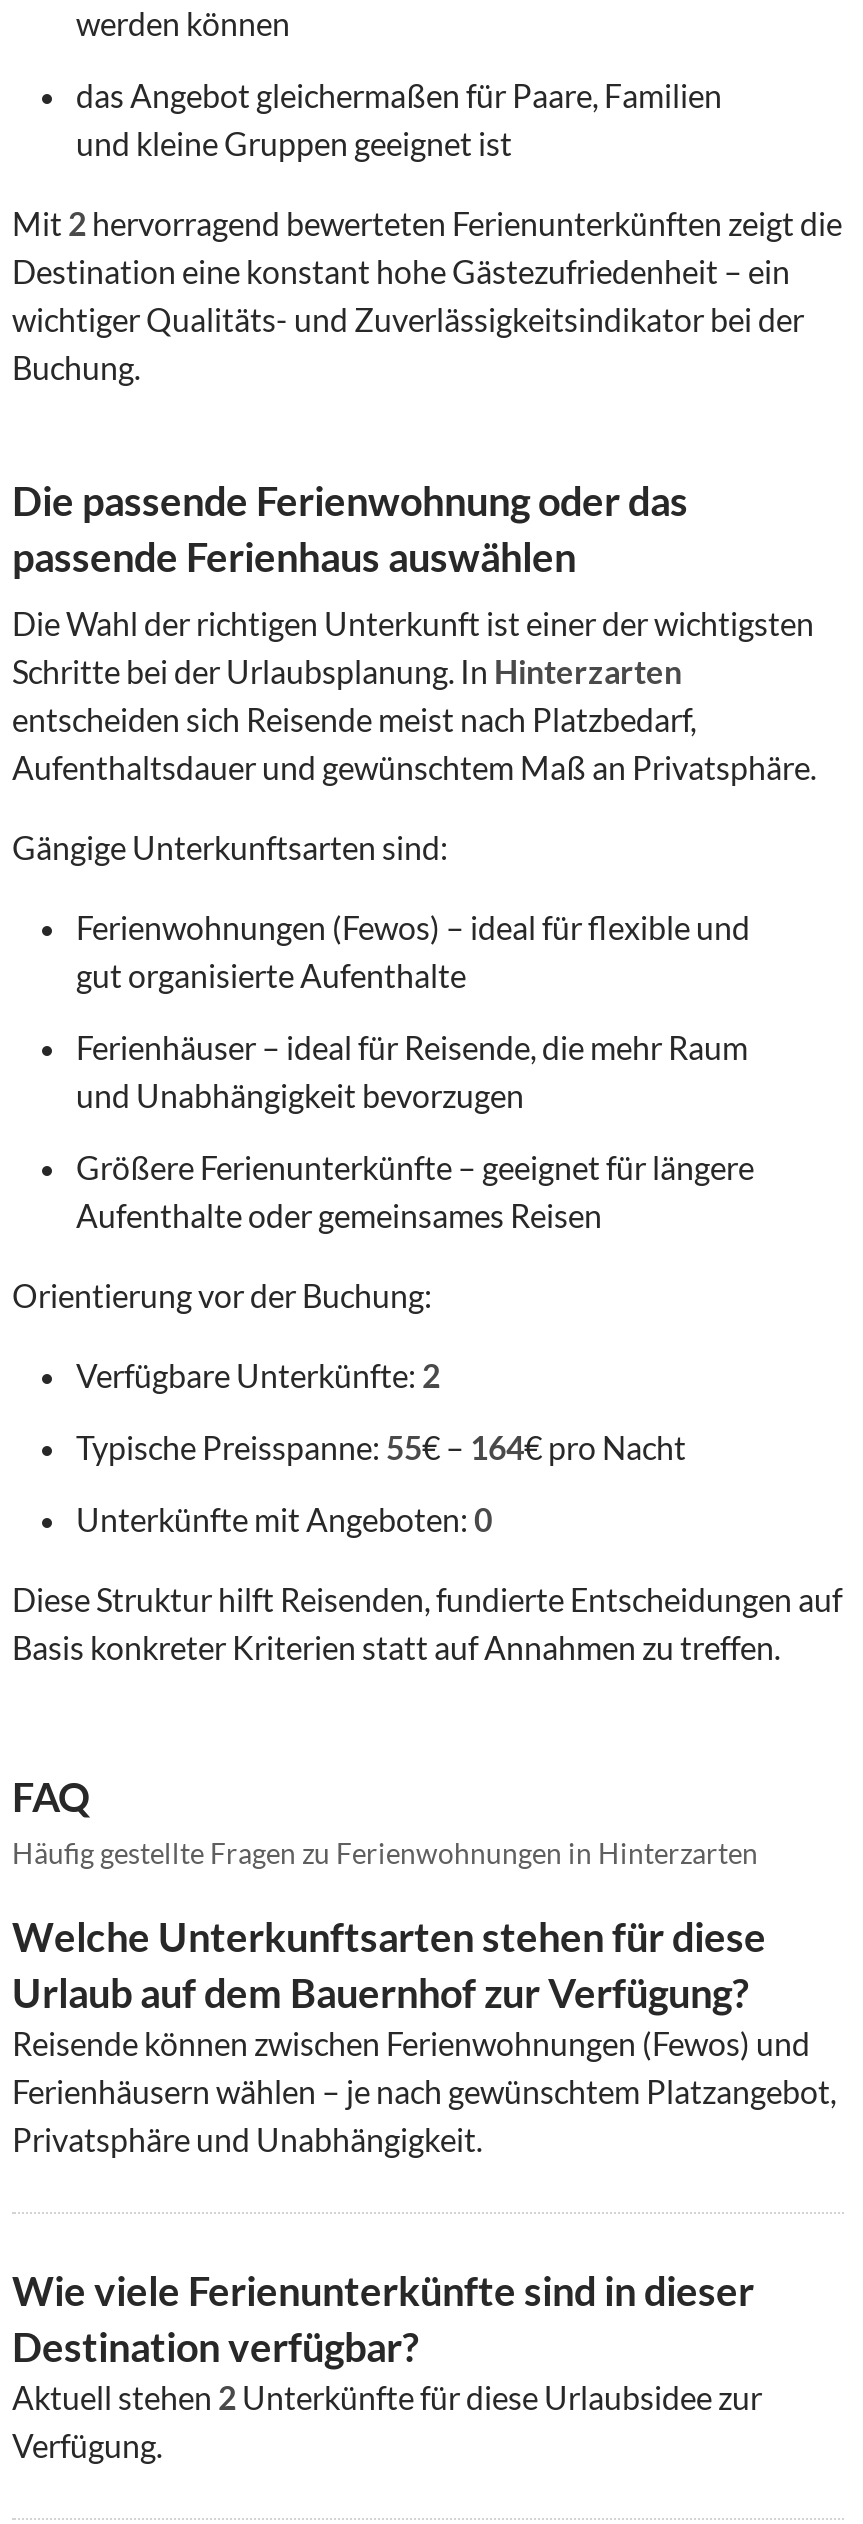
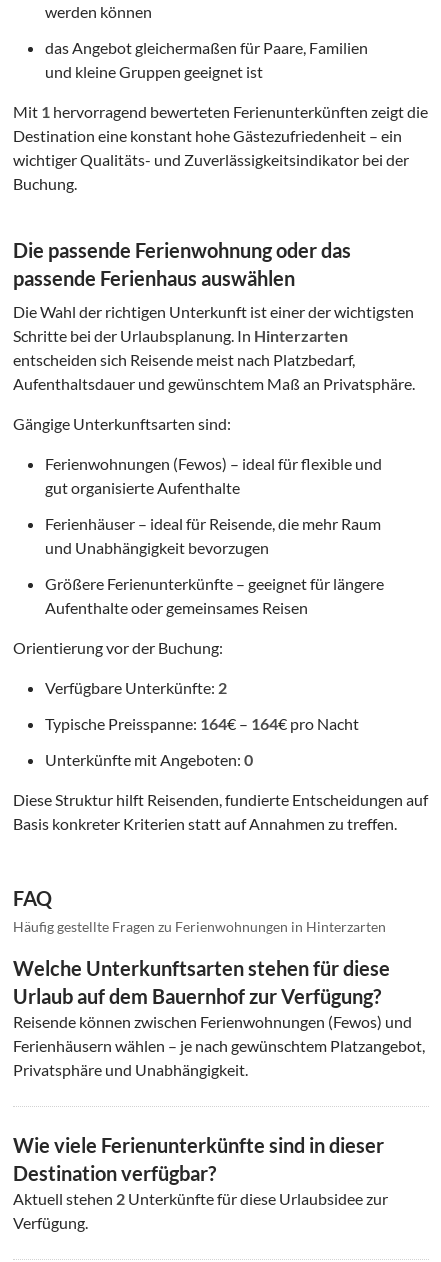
[12,205,842,243] Mit 2 hervorragend bewerteten Ferienunterkünften zeigt die -> [13,102,428,121] Mit 1 hervorragend bewerteten Ferienunterkünften zeigt die
[76,1429,686,1467] Typische Preisspanne: 55€ – 164€ pro Nacht -> [45,714,359,733] Typische Preisspanne: 164€ – 164€ pro Nacht

